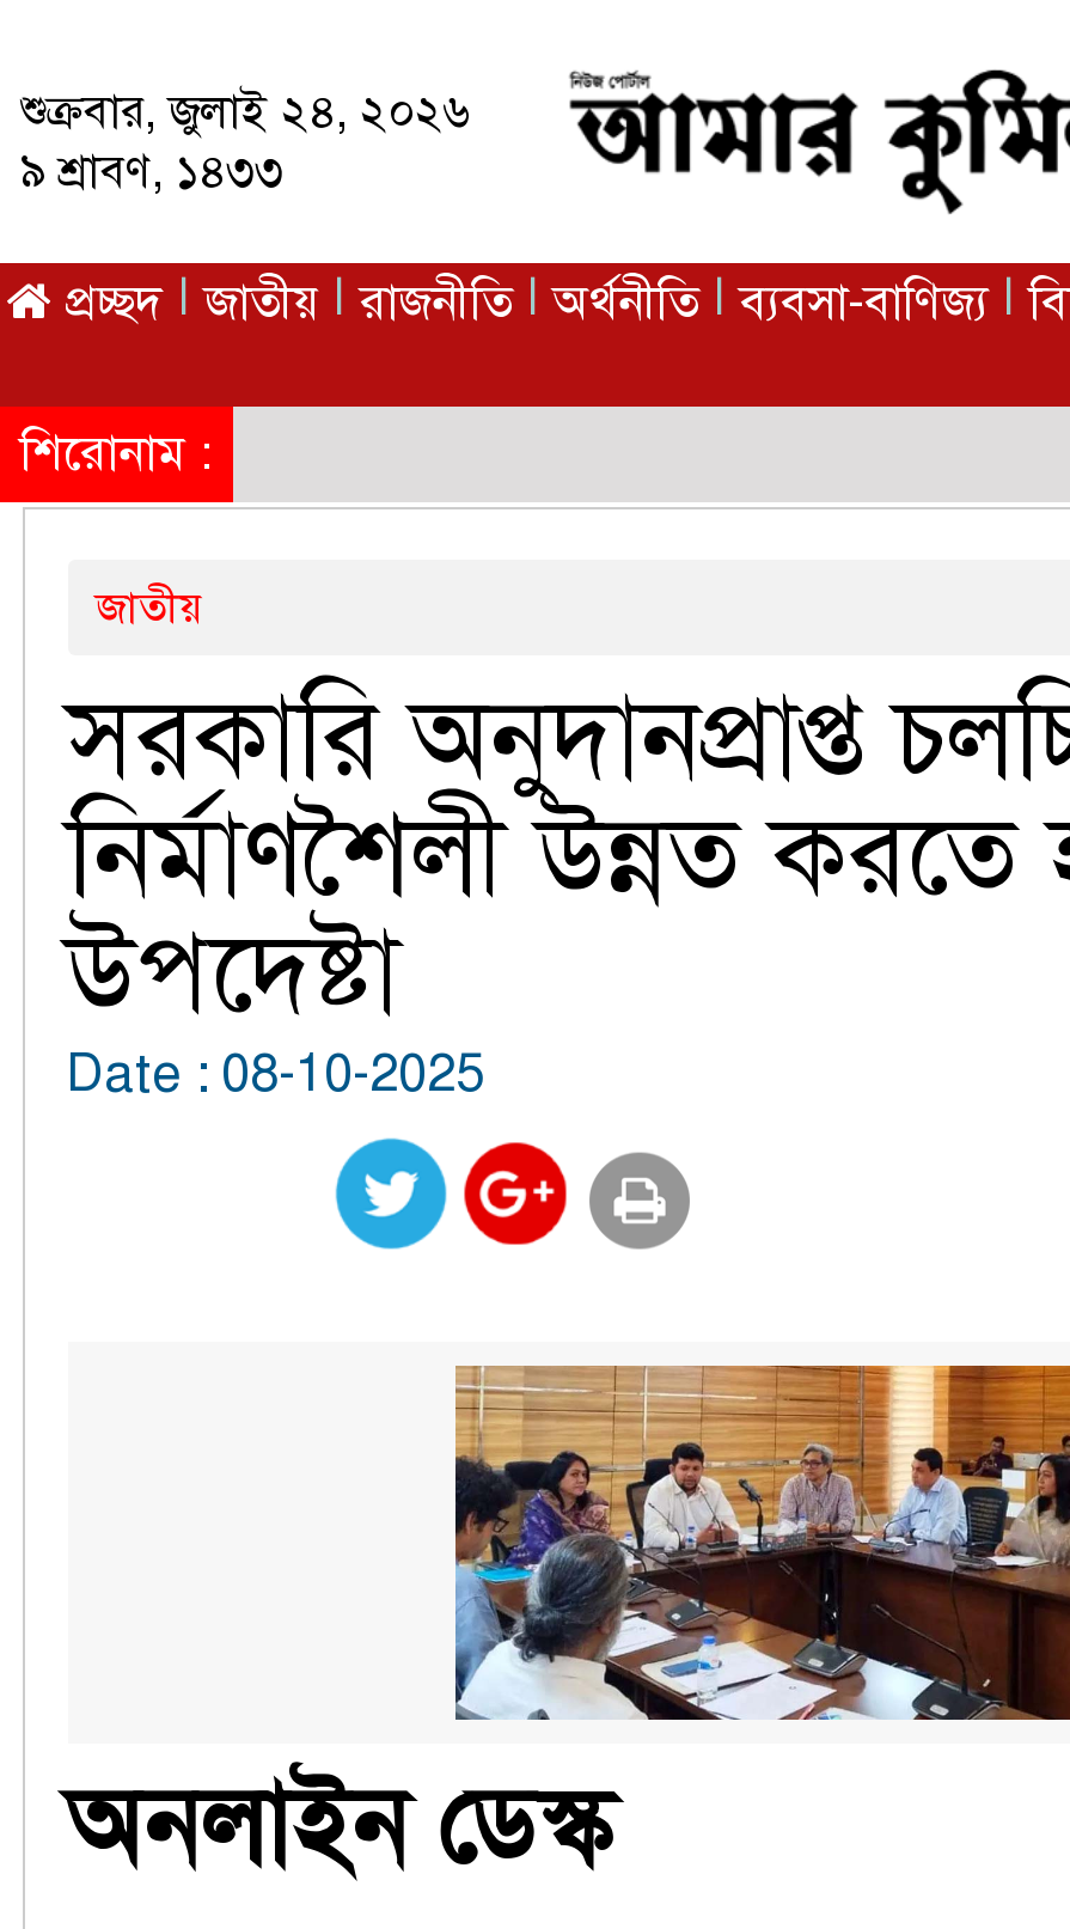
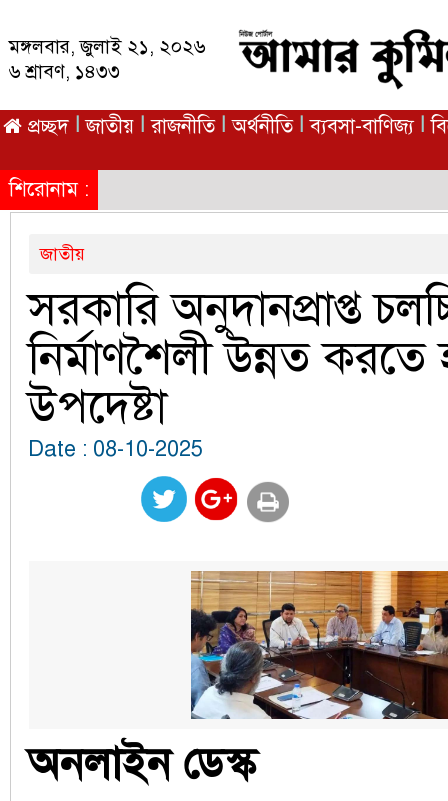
[20,84,472,139] শুক্রবার, জুলাই ২৪, ২০২৬ -> [9,35,206,58] মঙ্গলবার, জুলাই ২১, ২০২৬
[20,144,283,199] ৯ শ্রাবণ, ১৪৩৩ -> [9,60,120,83] ৬ শ্রাবণ, ১৪৩৩

